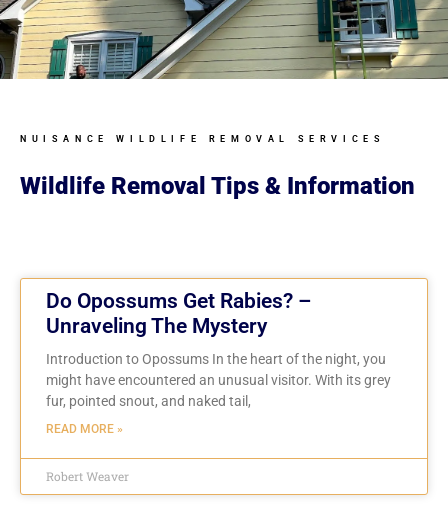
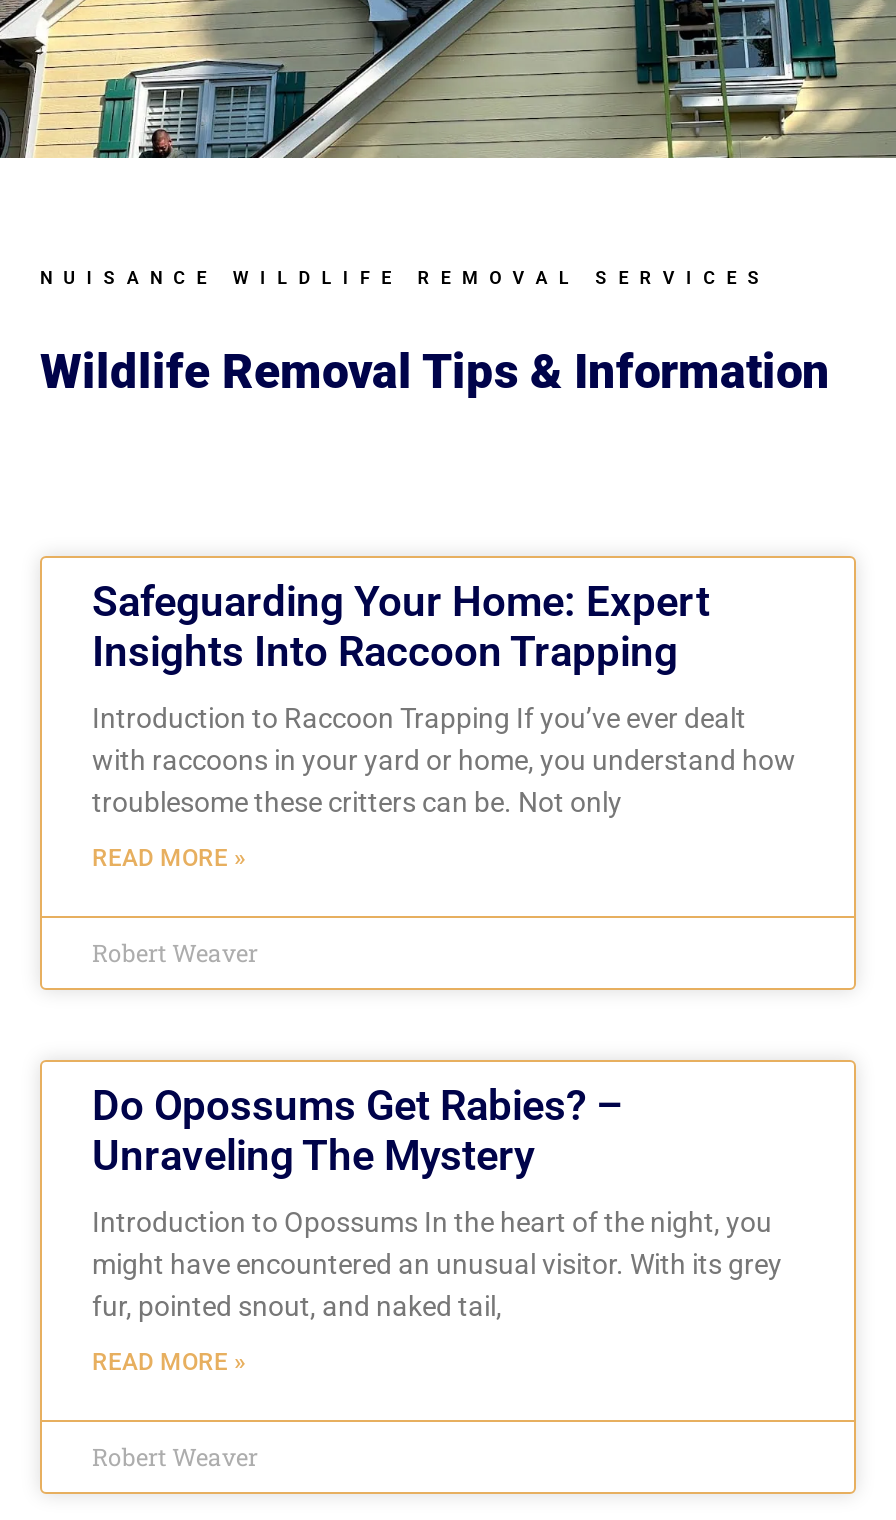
none -> [92,578,796,968] Safeguarding Your Home: Expert | Insights Into Raccoon Trapping | Introduction to Raccoon Trapping If you’ve ever dealt | with raccoons in your yard or home, you understand how | troublesome these critters can be. Not only | READ MORE » | Robert Weaver

